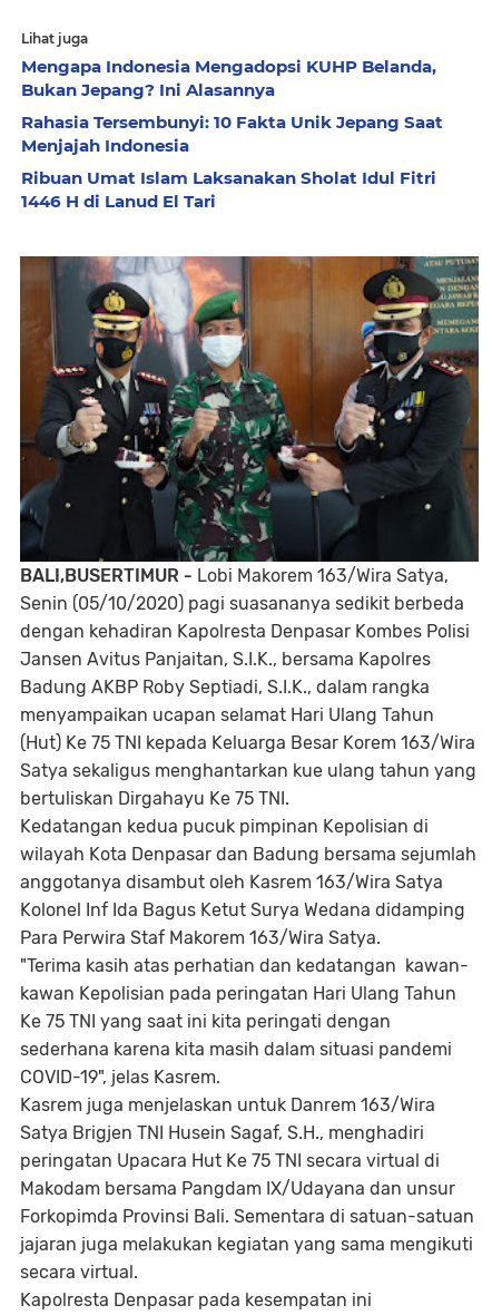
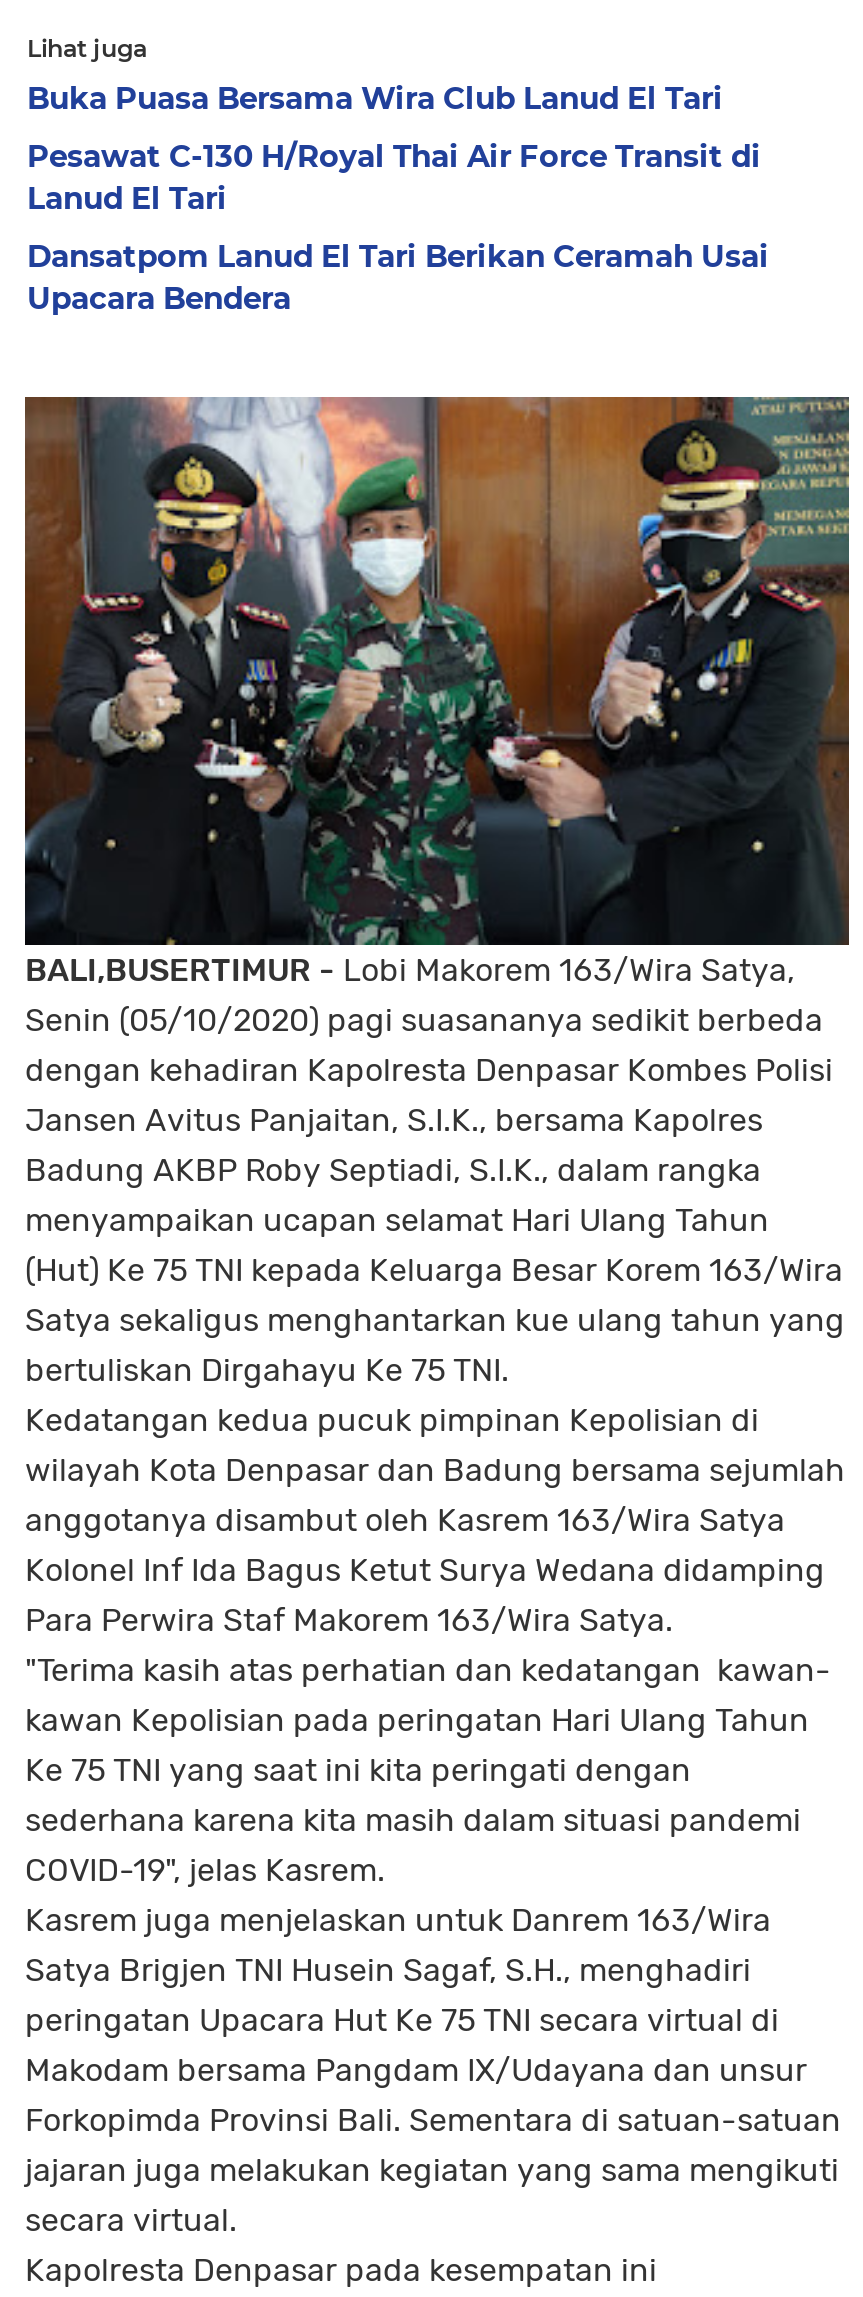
[21,56,436,100] Mengapa Indonesia Mengadopsi KUHP Belanda, | Bukan Jepang? Ini Alasannya -> [27,79,723,117] Buka Puasa Bersama Wira Club Lanud El Tari
[21,111,443,156] Rahasia Tersembunyi: 10 Fakta Unik Jepang Saat | Menjajah Indonesia -> [27,137,761,217] Pesawat C-130 H/Royal Thai Air Force Transit di | Lanud El Tari
[21,167,436,212] Ribuan Umat Islam Laksanakan Sholat Idul Fitri | 1446 H di Lanud El Tari -> [27,237,769,317] Dansatpom Lanud El Tari Berikan Ceramah Usai | Upacara Bendera

